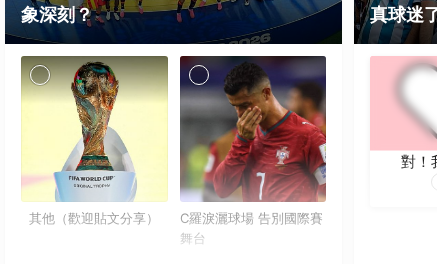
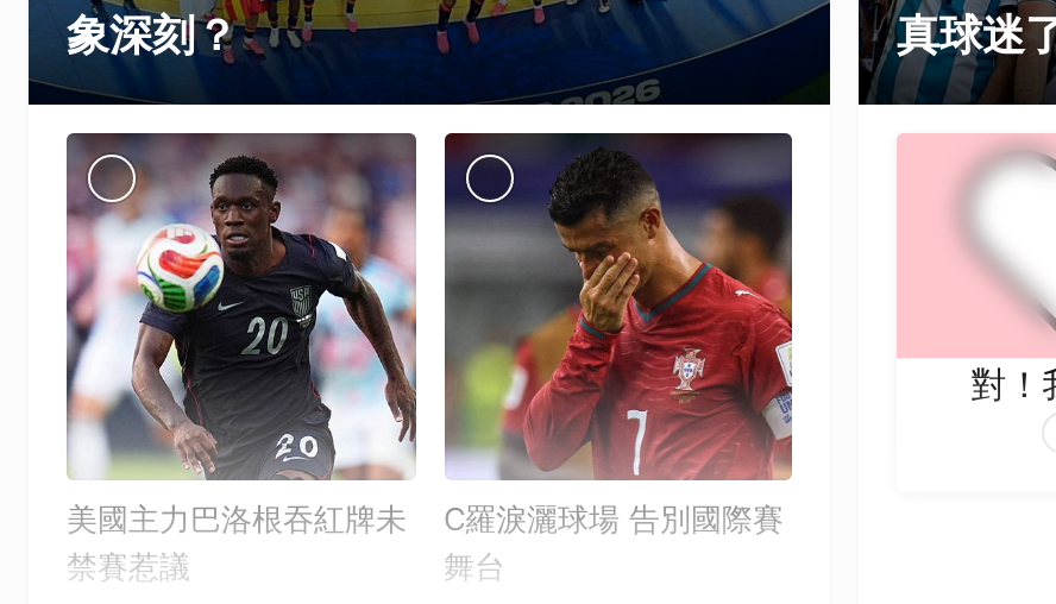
[21,56,168,226] [image] | 其他（歡迎貼文分享） -> [64,133,419,585] [image] | 美國主力巴洛根吞紅牌未 | 禁賽惹議

